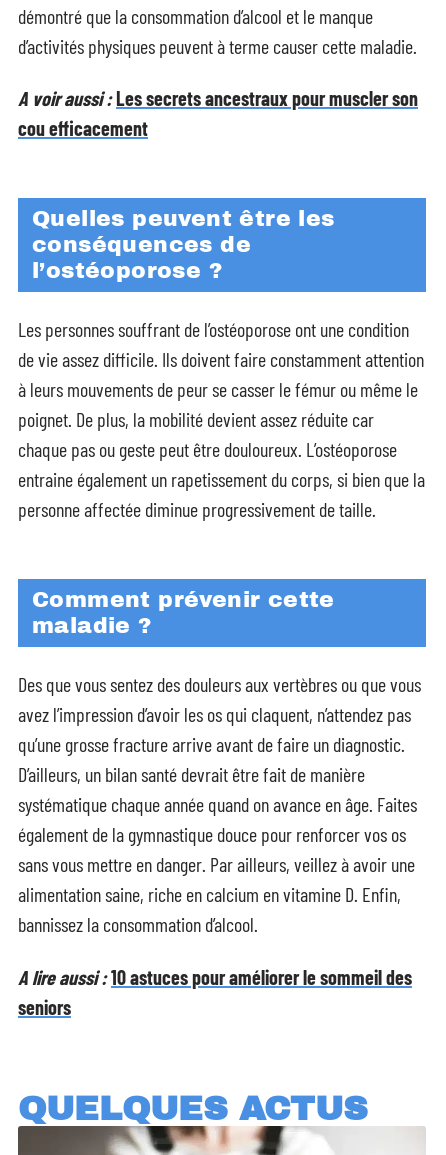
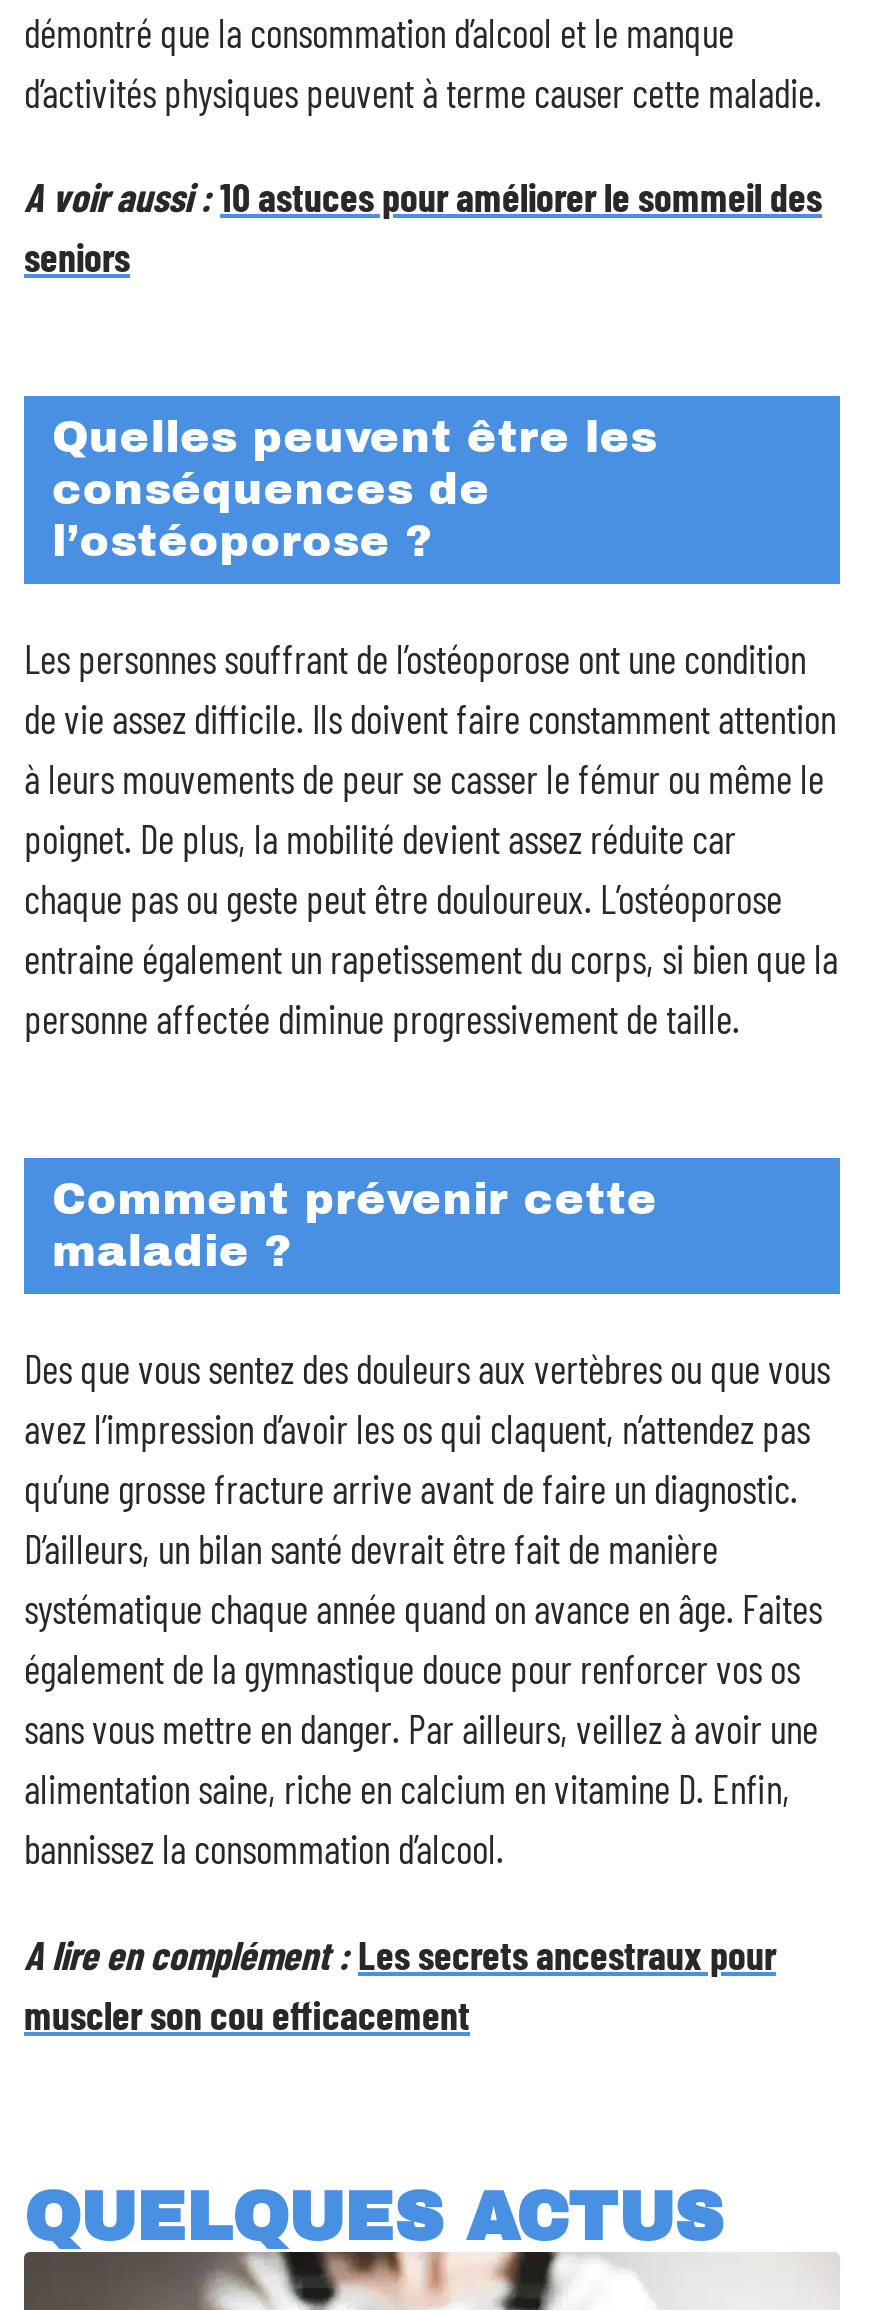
[18,86,418,140] A voir aussi : Les secrets ancestraux pour muscler son | cou efficacement -> [24,172,822,280] A voir aussi : 10 astuces pour améliorer le sommeil des | seniors
[18,964,412,1018] A lire aussi : 10 astuces pour améliorer le sommeil des | seniors -> [24,1929,776,2037] A lire en complément : Les secrets ancestraux pour | muscler son cou efficacement

